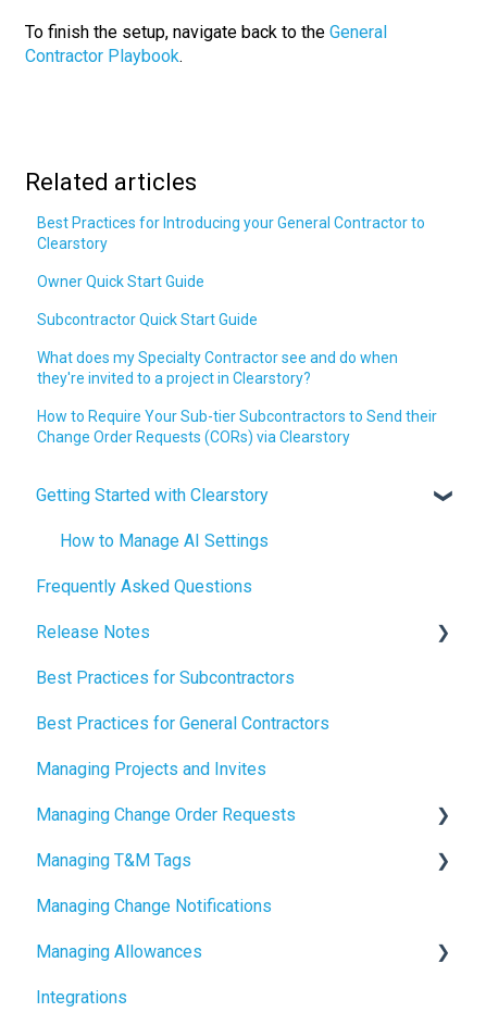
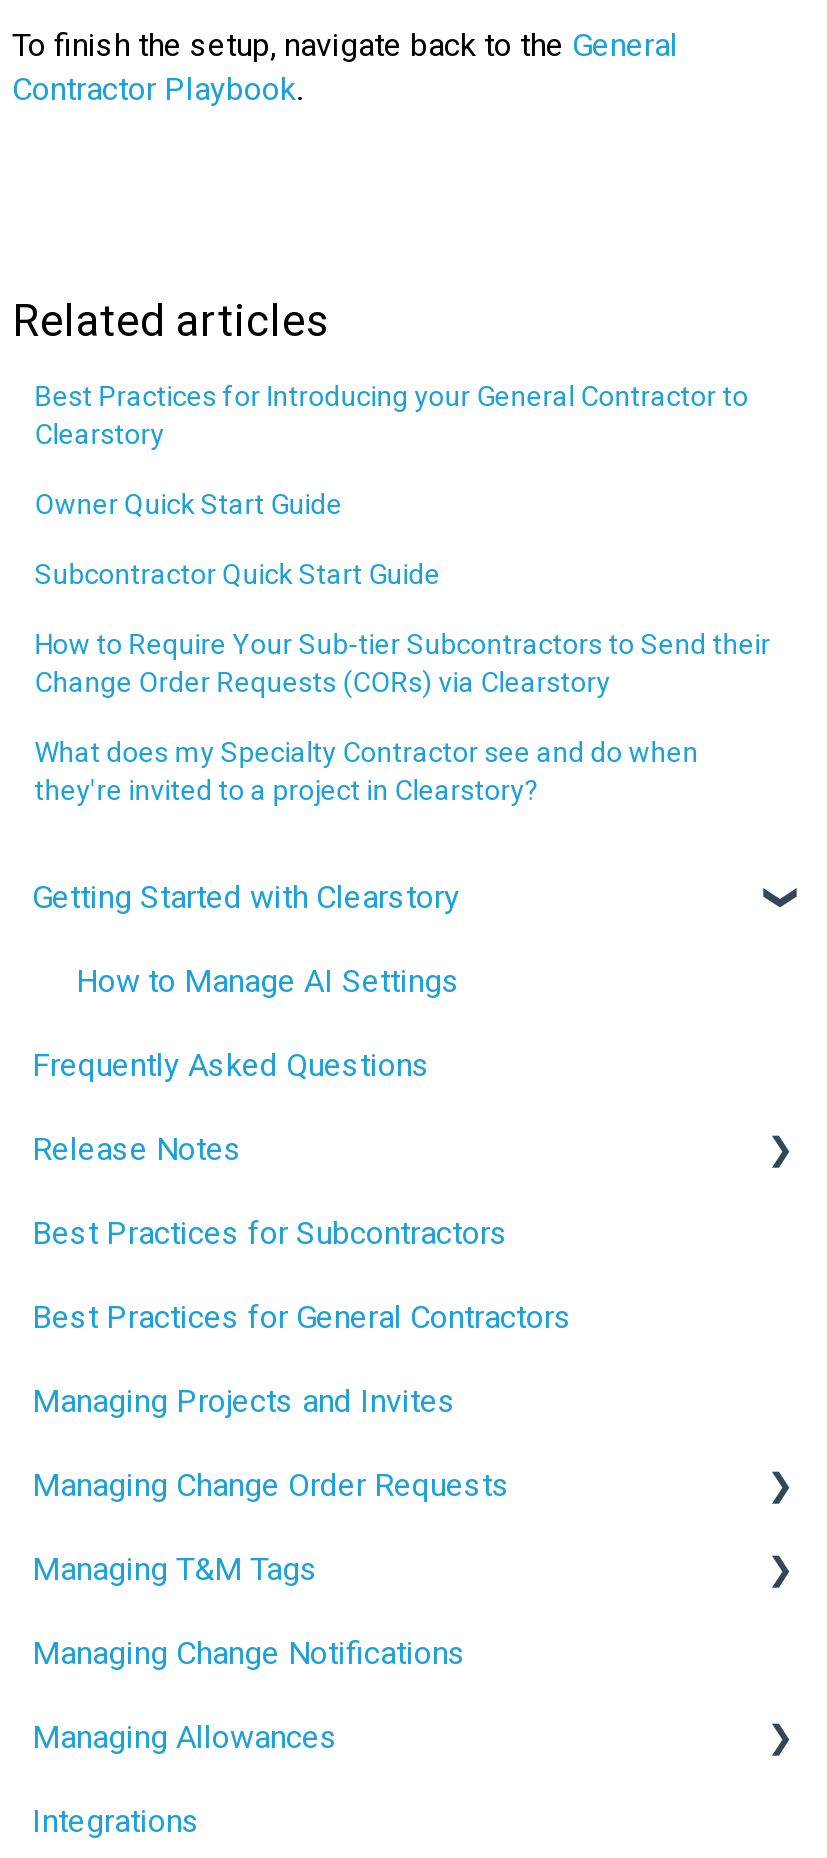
moved [37,349,398,387] -> [34,736,698,806]: What does my Specialty Contractor see and do when | they're invited to a project in Clearstory?
moved [37,408,437,446] -> [34,628,770,698]: How to Require Your Sub-tier Subcontractors to Send their | Change Order Requests (CORs) via Clearstory

